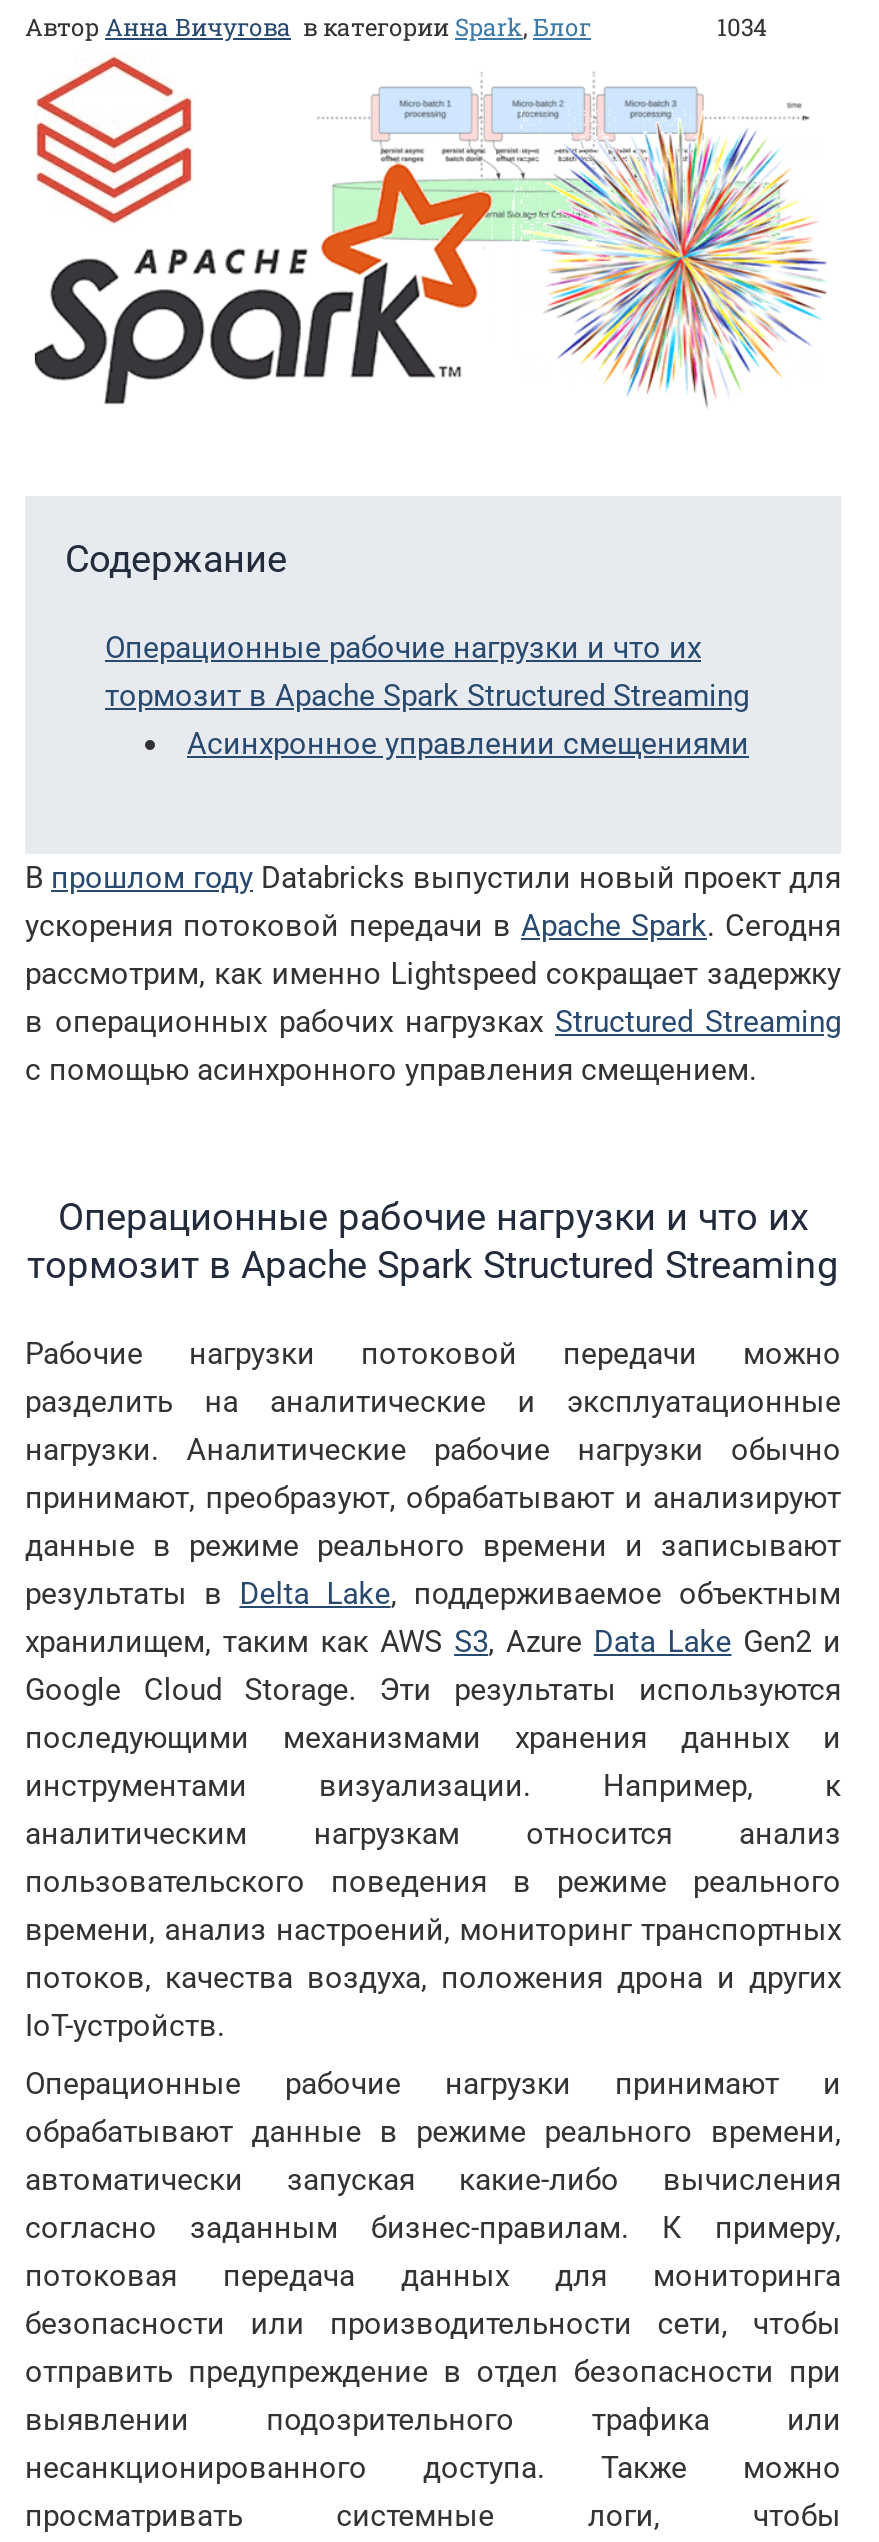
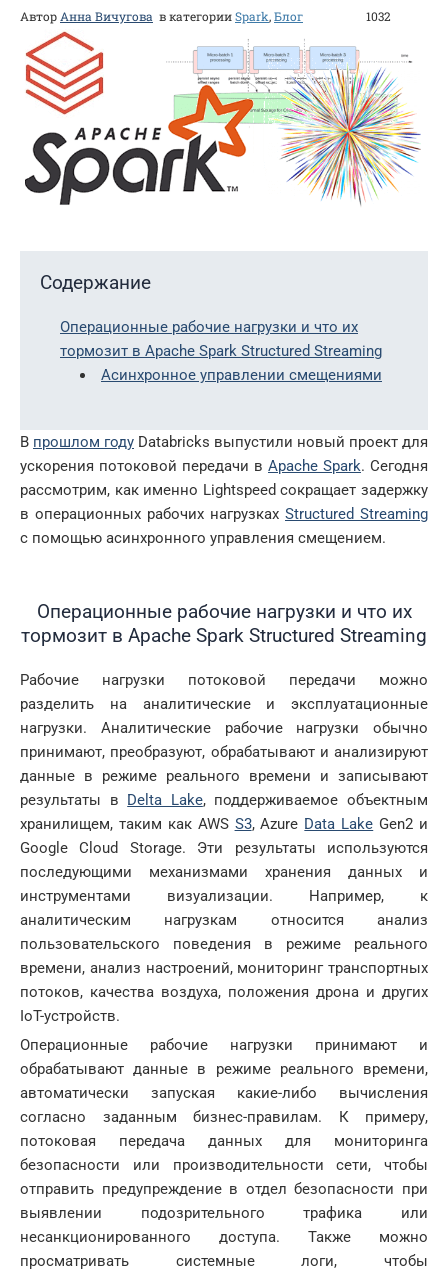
[717,10,767,42] 1034 -> [366,8,391,24] 1032

